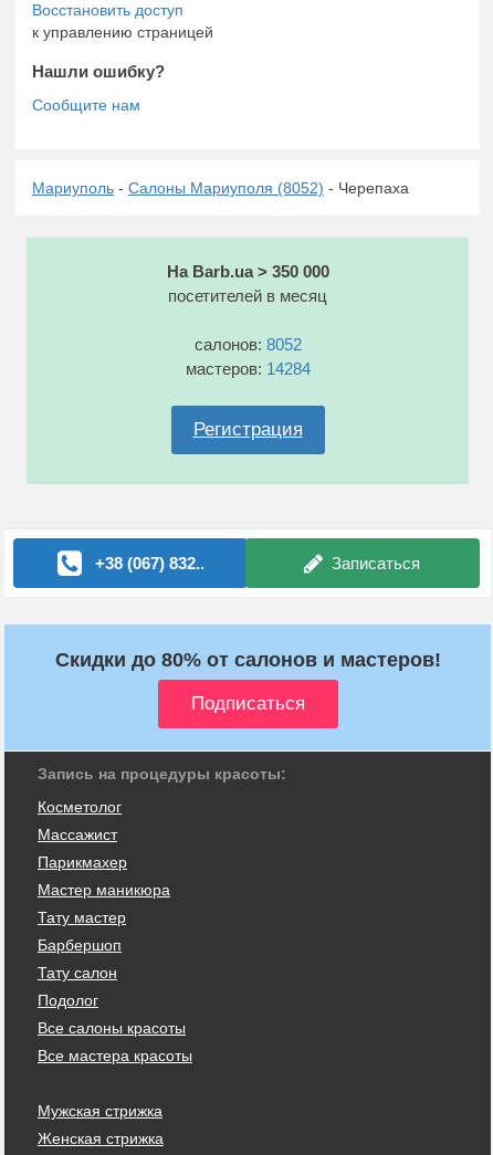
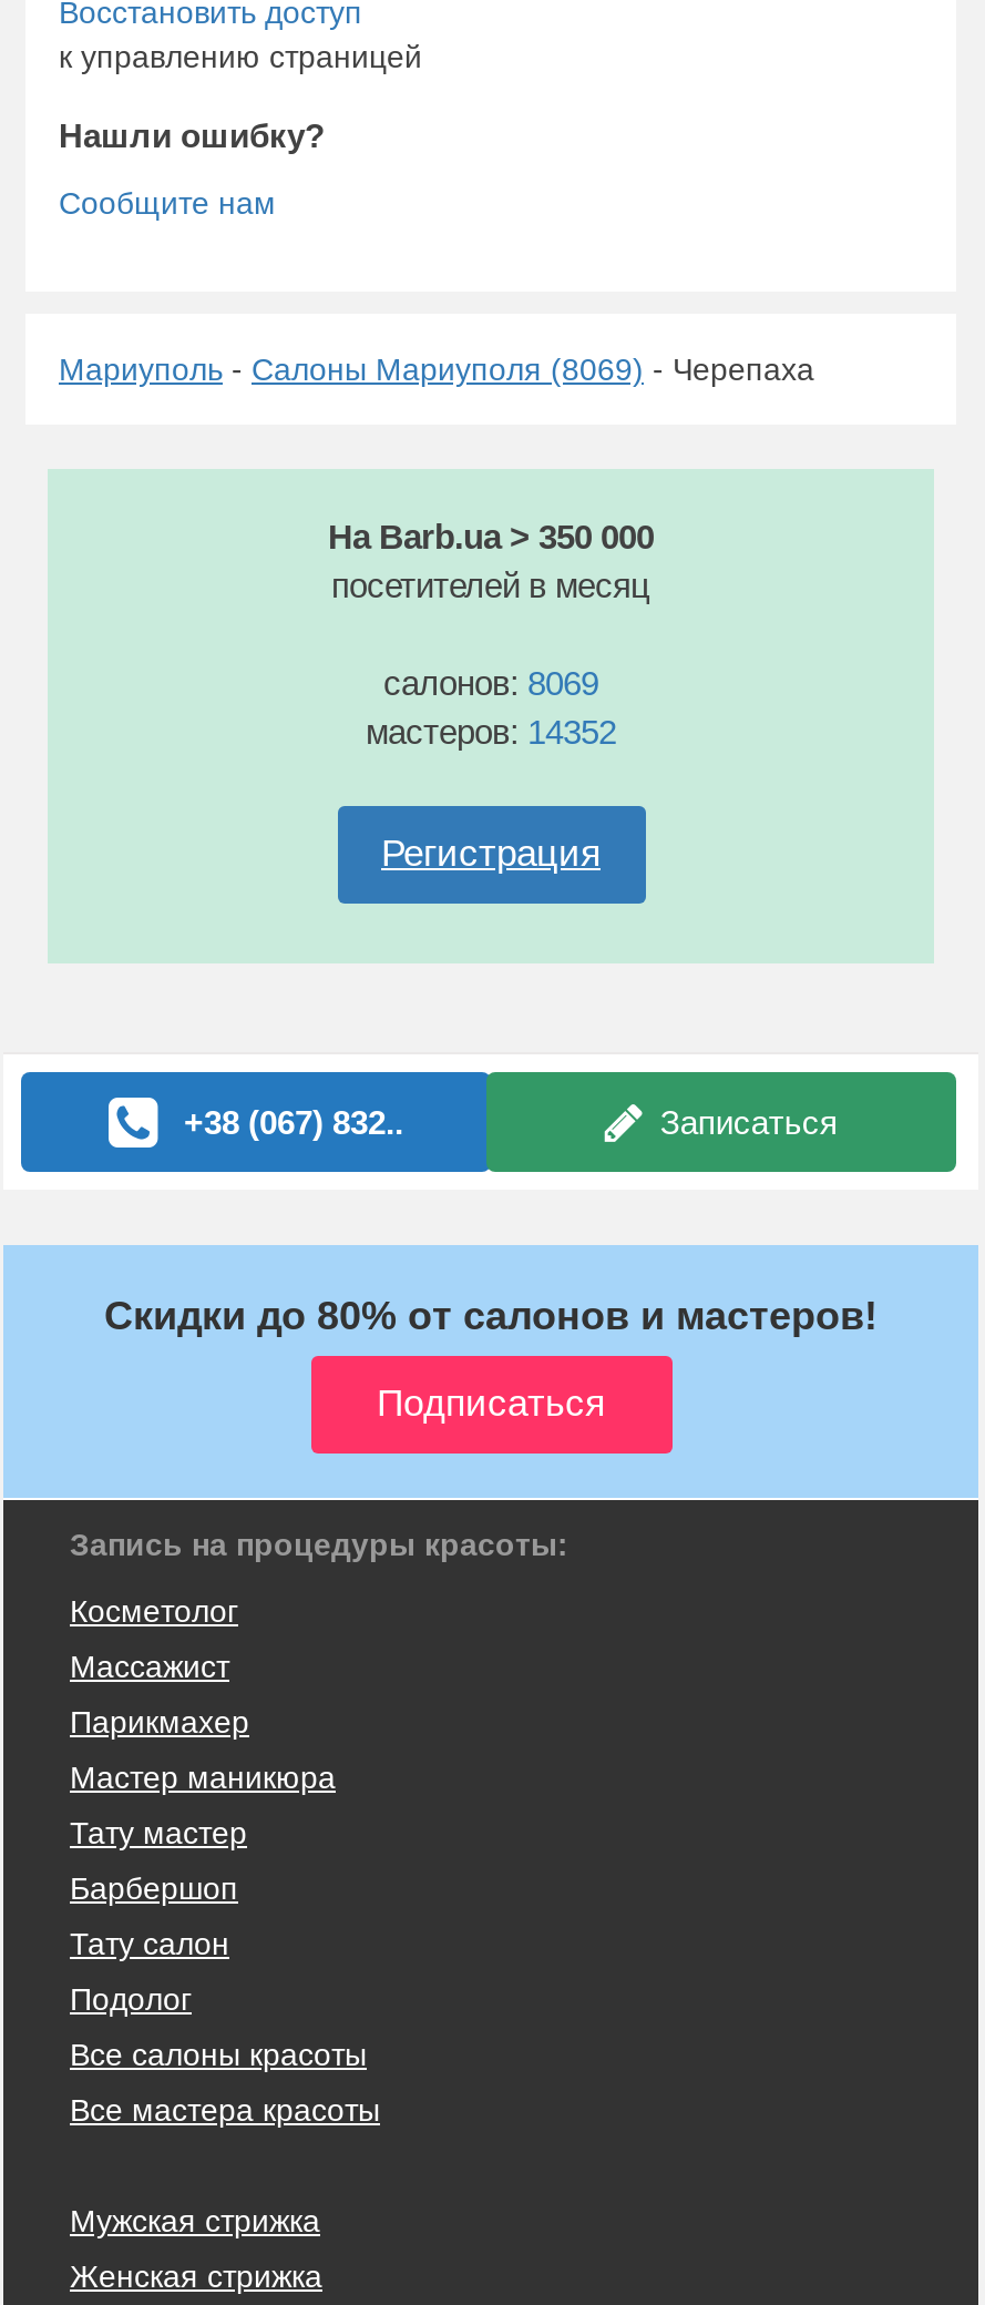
[32,179,409,197] Мариуполь - Салоны Мариуполя (8052) - Черепаха -> [59,352,814,388] Мариуполь - Салоны Мариуполя (8069) - Черепаха
[194,335,301,354] салонов: 8052 -> [383,665,598,702] салонов: 8069
[185,360,310,378] мастеров: 14284 -> [366,714,616,751] мастеров: 14352

